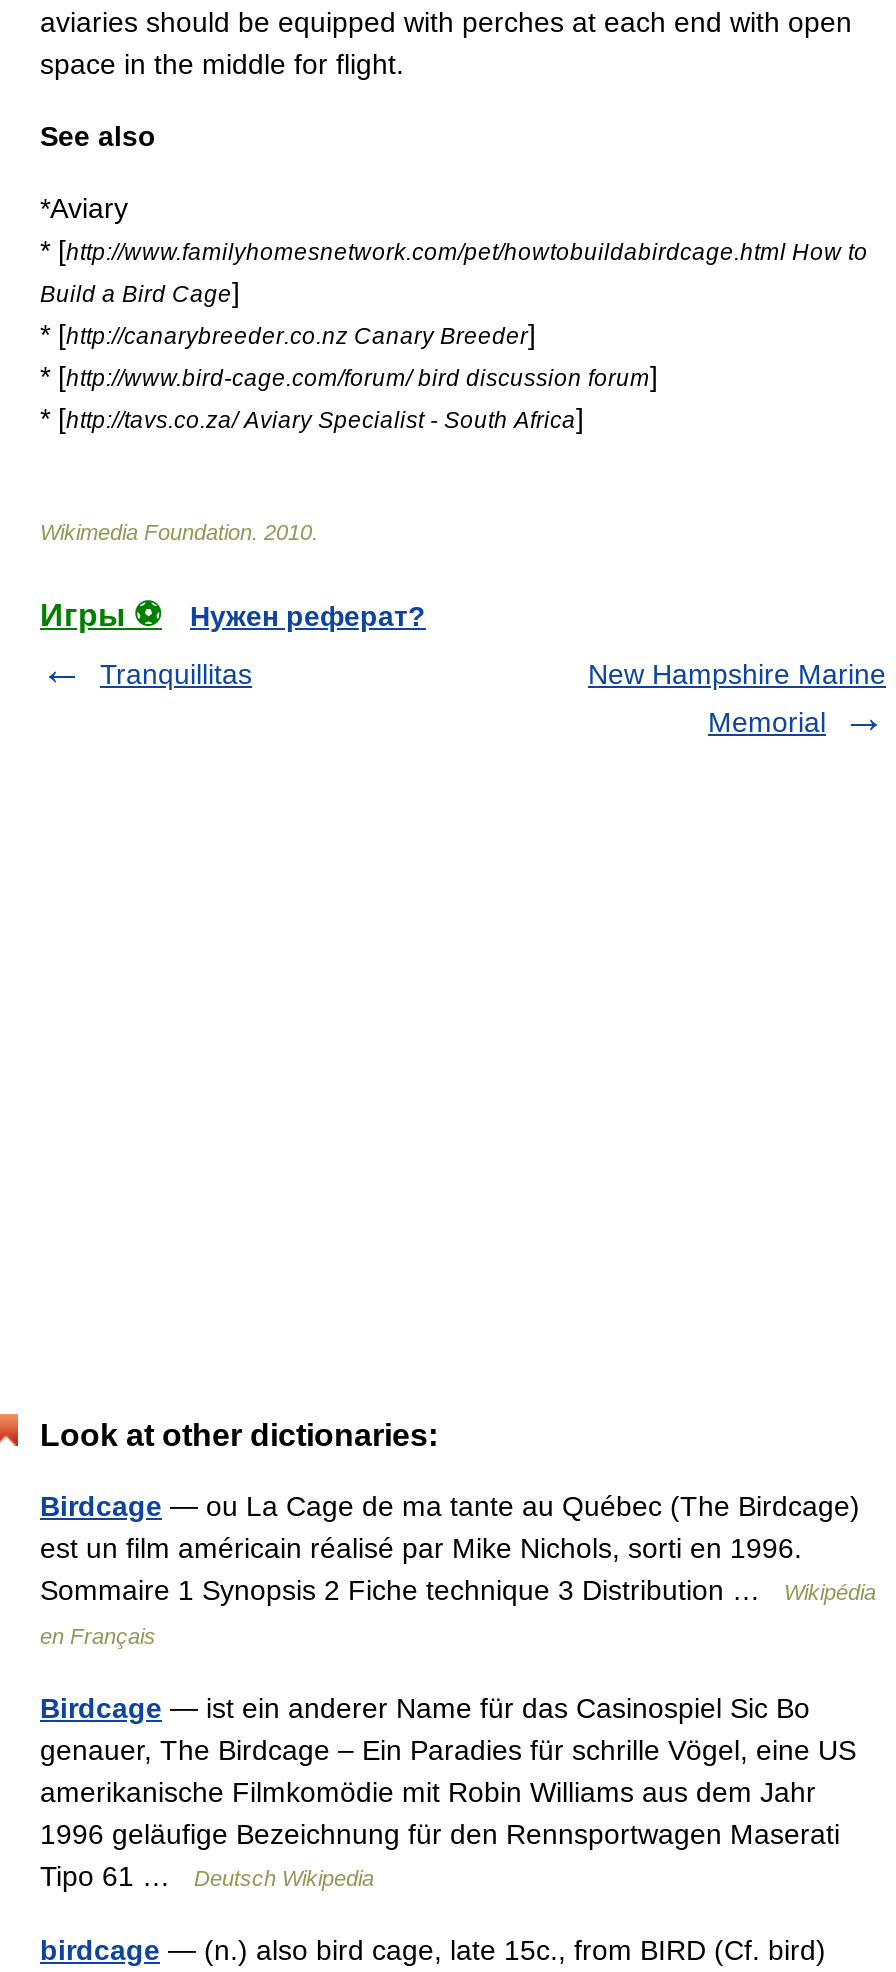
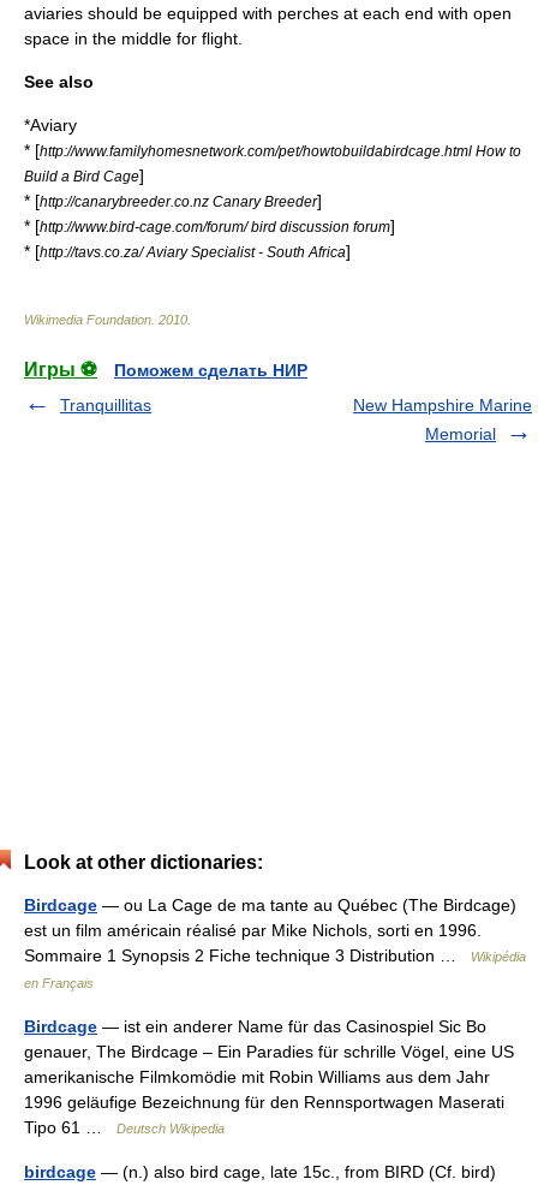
[190,600,426,632] Нужен реферат? -> [114,361,307,380] Поможем сделать НИР

